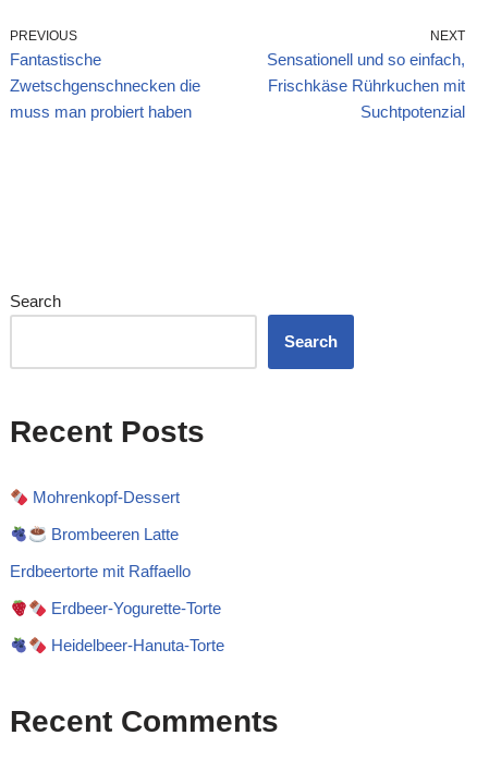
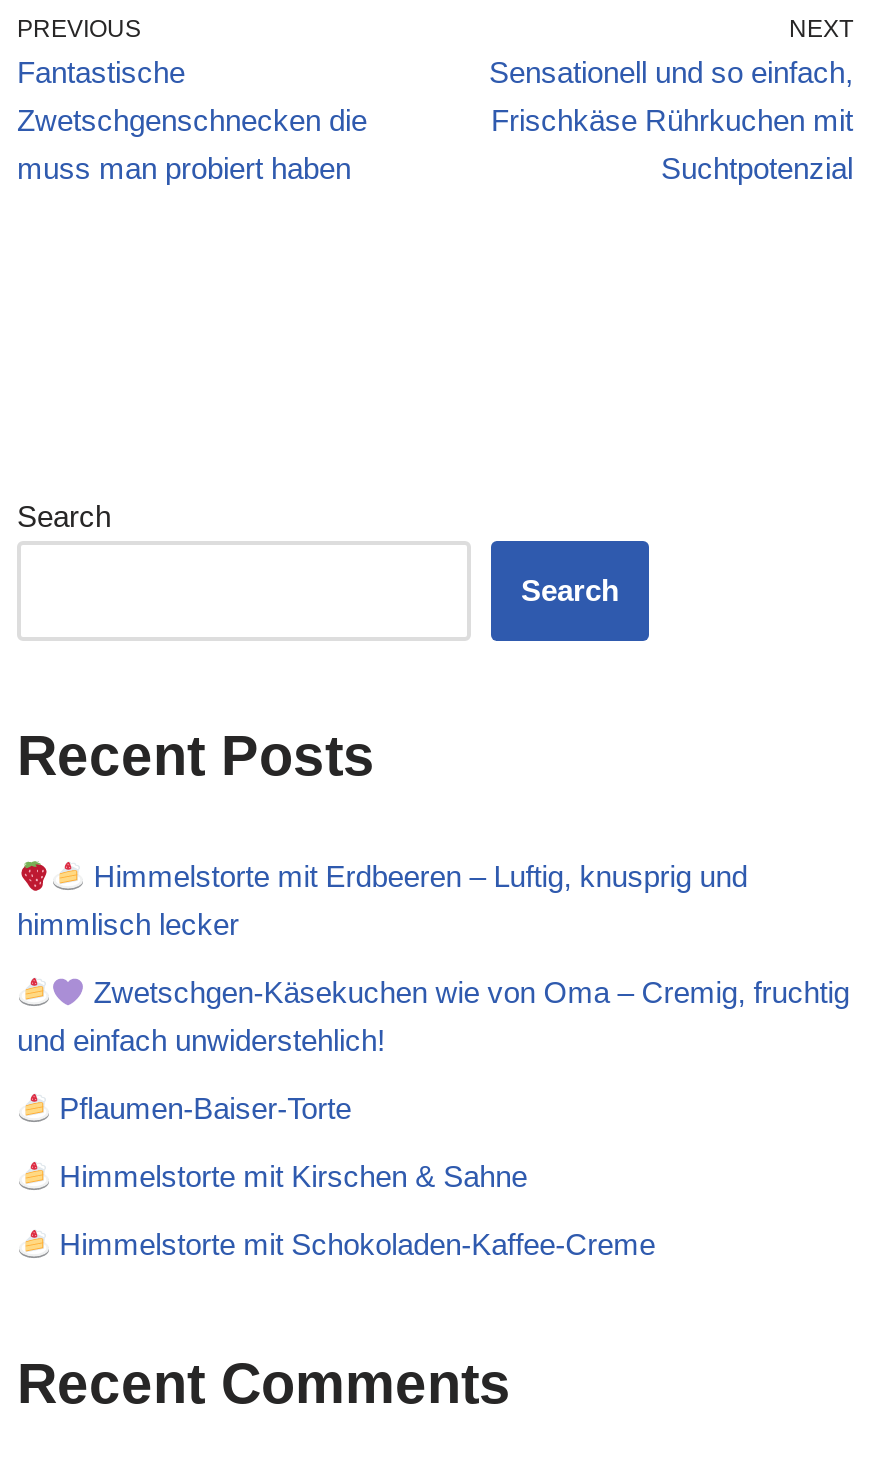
[28,488,180,506] Mohrenkopf-Dessert -> [17,859,747,941] Himmelstorte mit Erdbeeren – Luftig, knusprig und | himmlisch lecker
[47,525,179,543] Brombeeren Latte -> [17,975,849,1057] Zwetschgen-Käsekuchen wie von Oma – Cremig, fruchtig | und einfach unwiderstehlich!
[10,562,191,580] Erdbeertorte mit Raffaello -> [51,1091,351,1125] Pflaumen-Baiser-Torte
[47,599,221,617] Erdbeer-Yogurette-Torte -> [51,1159,527,1193] Himmelstorte mit Kirschen & Sahne
[47,636,225,654] Heidelbeer-Hanuta-Torte -> [51,1227,655,1261] Himmelstorte mit Schokoladen-Kaffee-Creme

